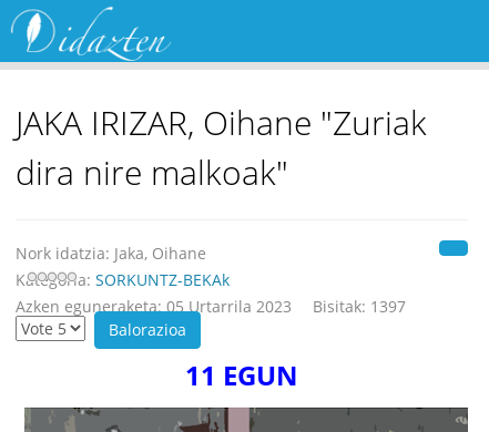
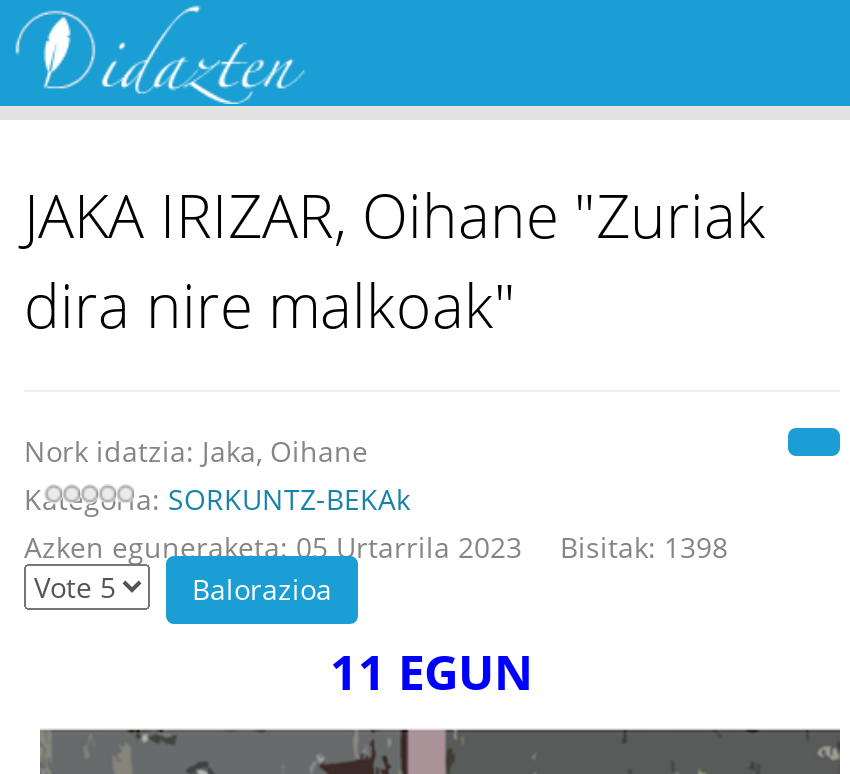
[16,296,406,317] Azken eguneraketa: 05 Urtarrila 2023 Bisitak: 1397 -> [24,528,728,566] Azken eguneraketa: 05 Urtarrila 2023 Bisitak: 1398

